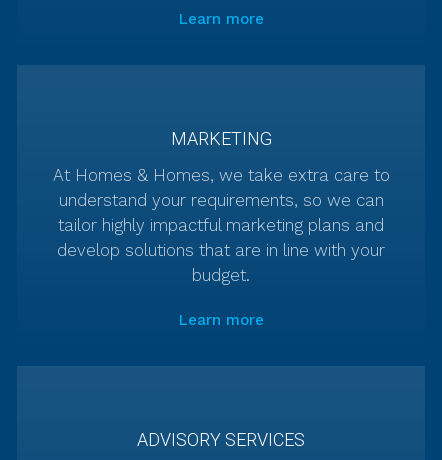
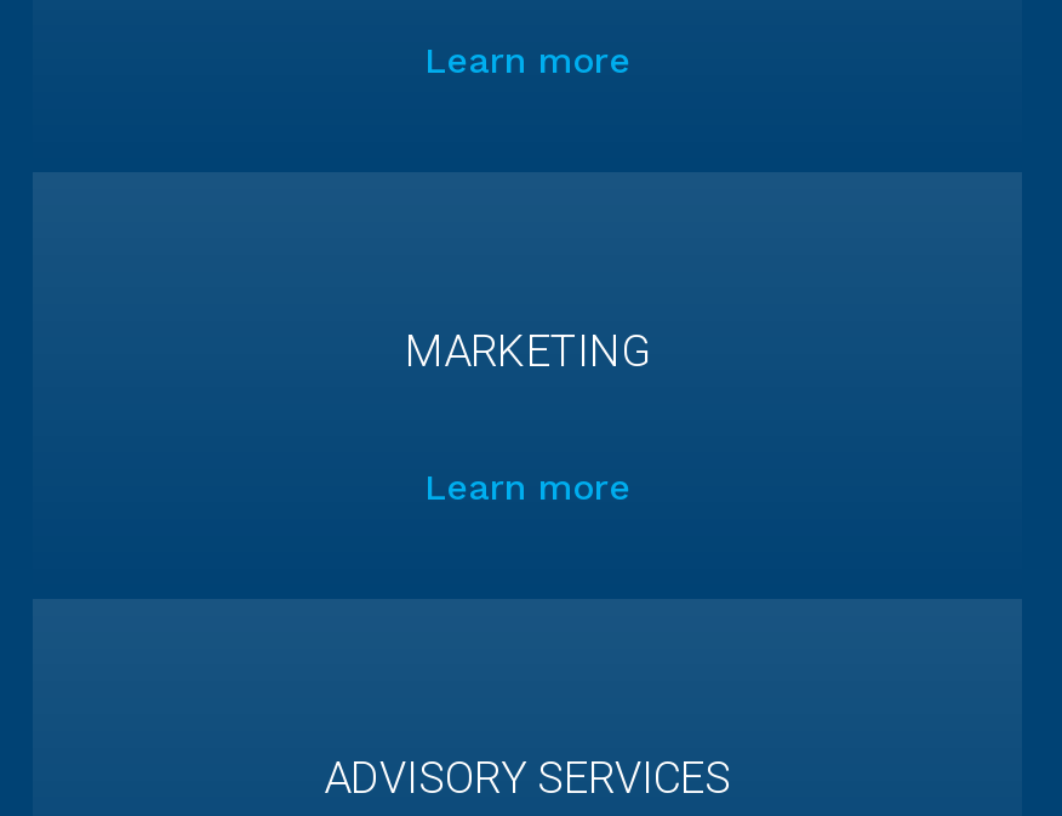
[52,165,389,285] At Homes & Homes, we take extra care to | understand your requirements, so we can | tailor highly impactful marketing plans and | develop solutions that are in line with your | budget. -> none

